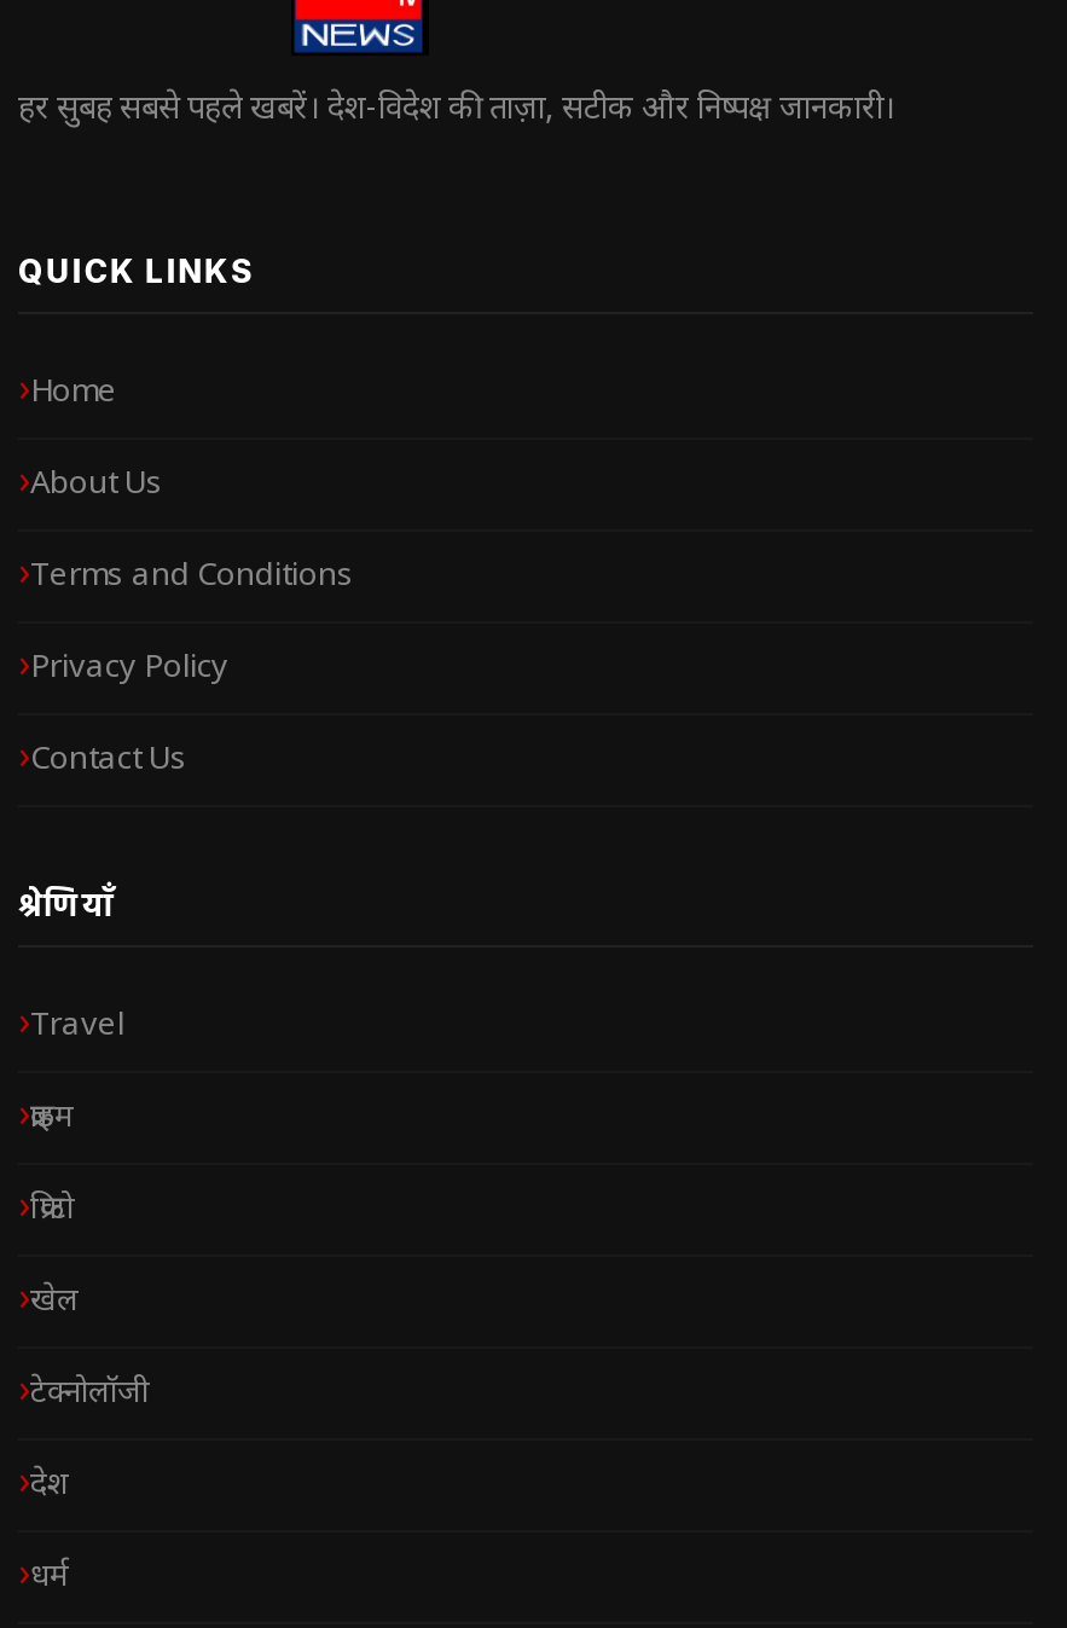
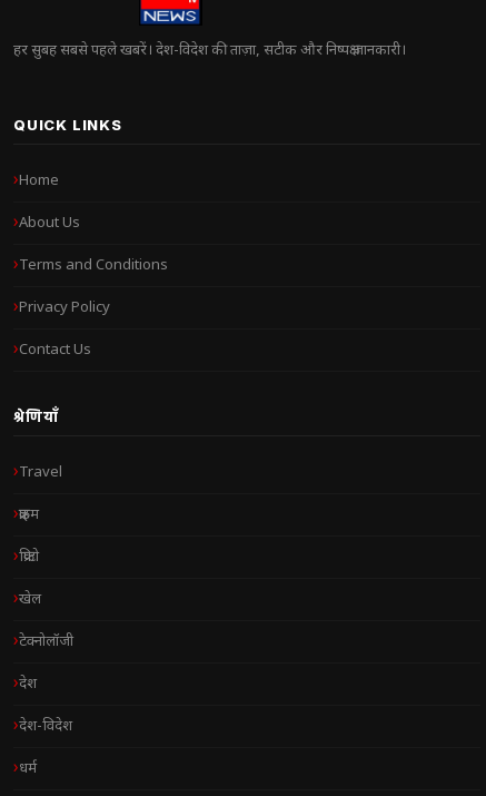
none -> [19,717,72,736] देश-विदेश

